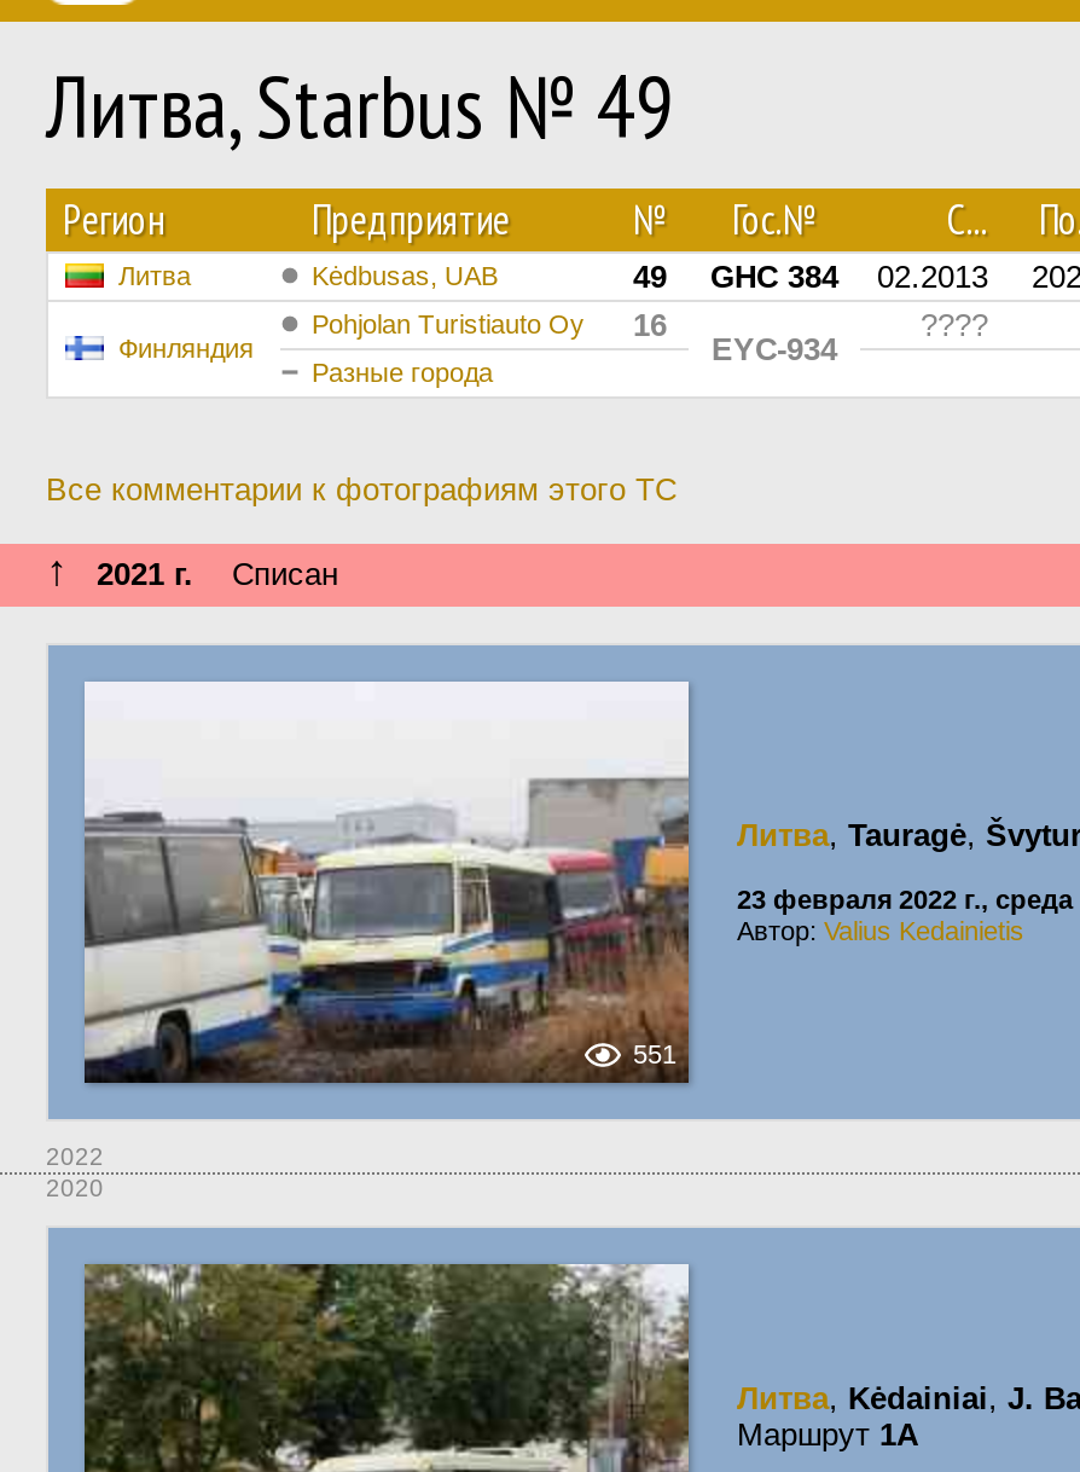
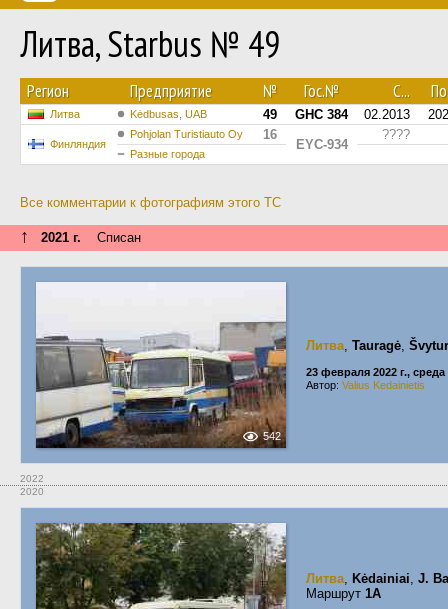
[633,1039,677,1068] 551 -> [263,430,281,442] 542

